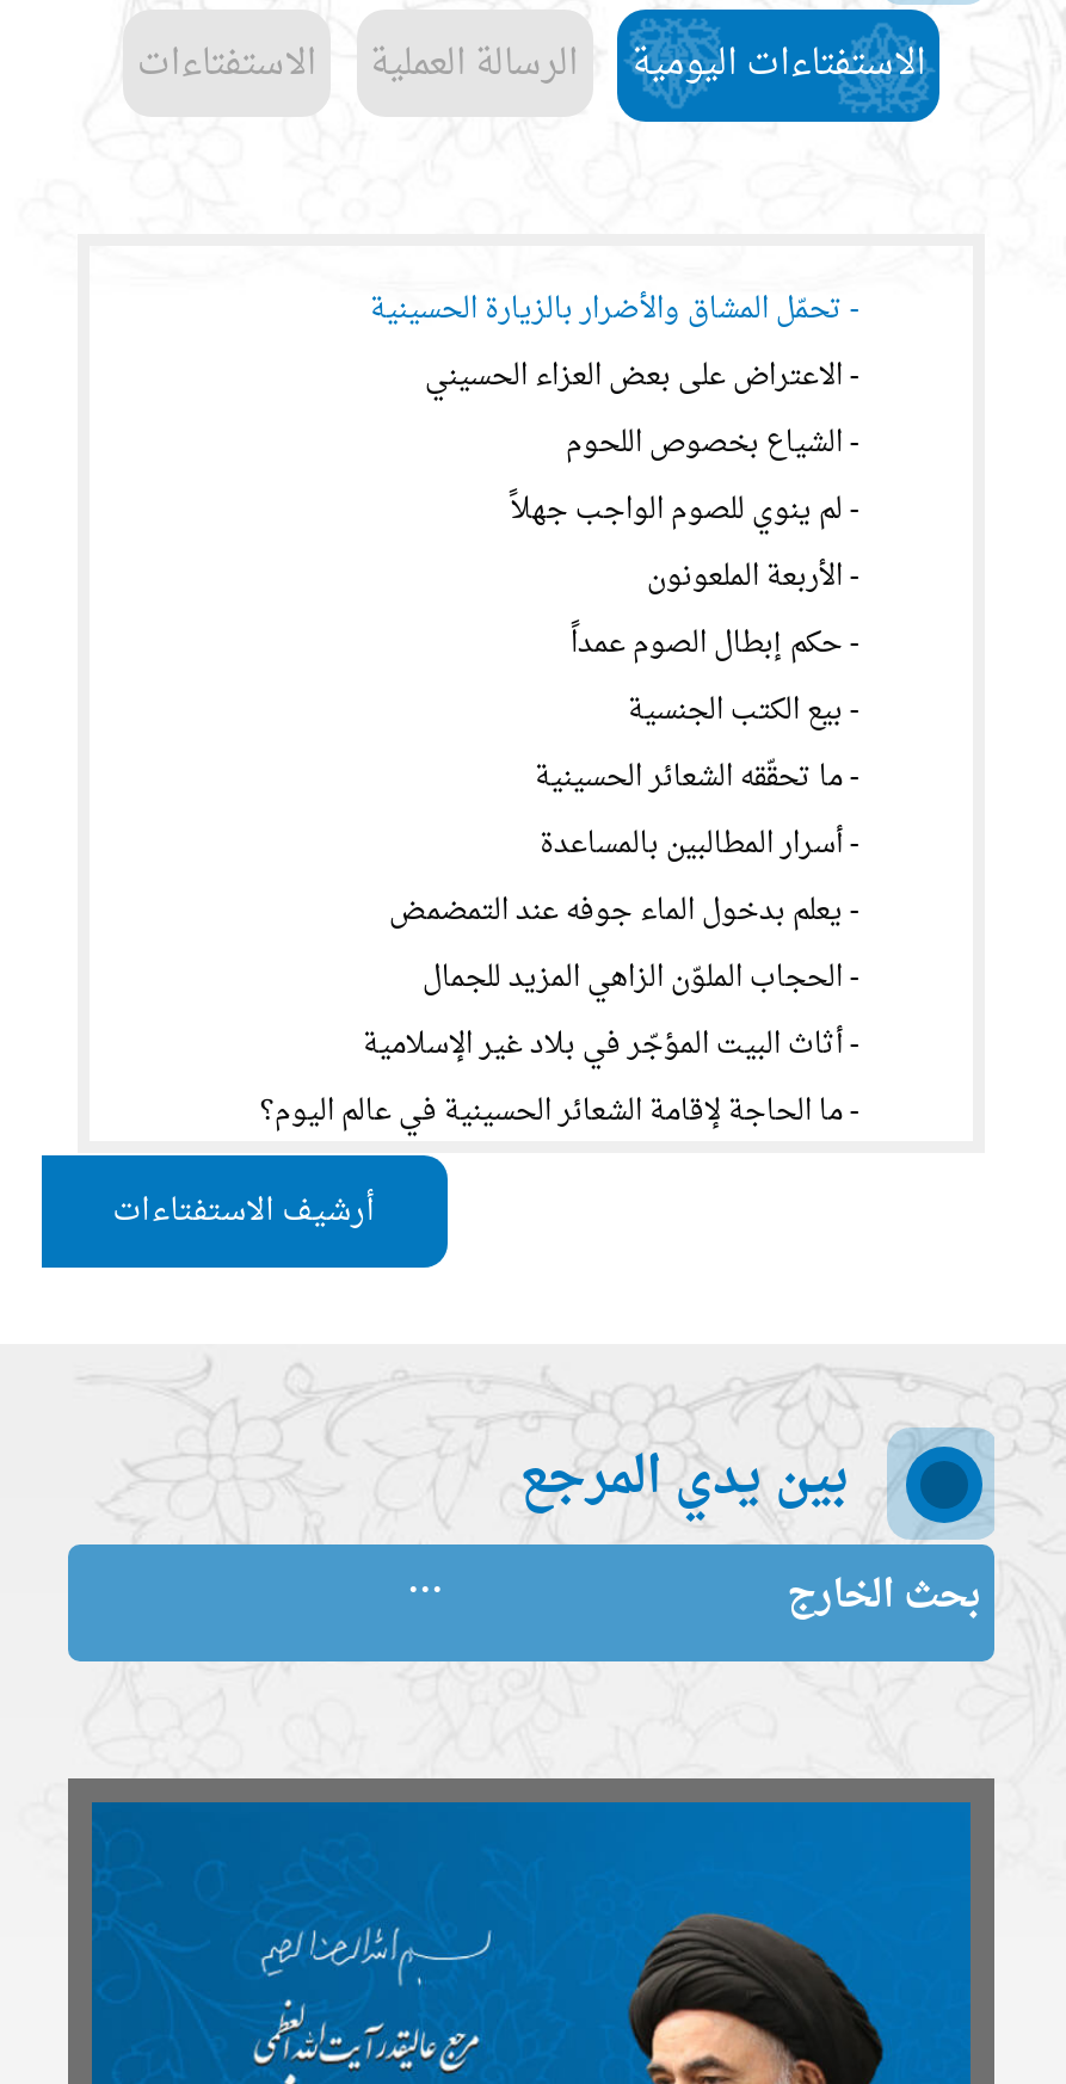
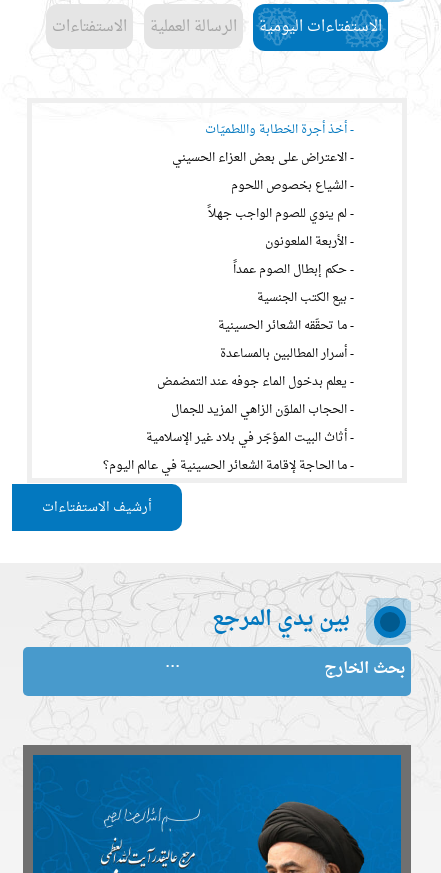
[370,284,859,337] - تحمّل المشاق والأضرار بالزيارة الحسينية -> [205,119,354,141] - أخذ أجرة الخطابة واللطميّات

